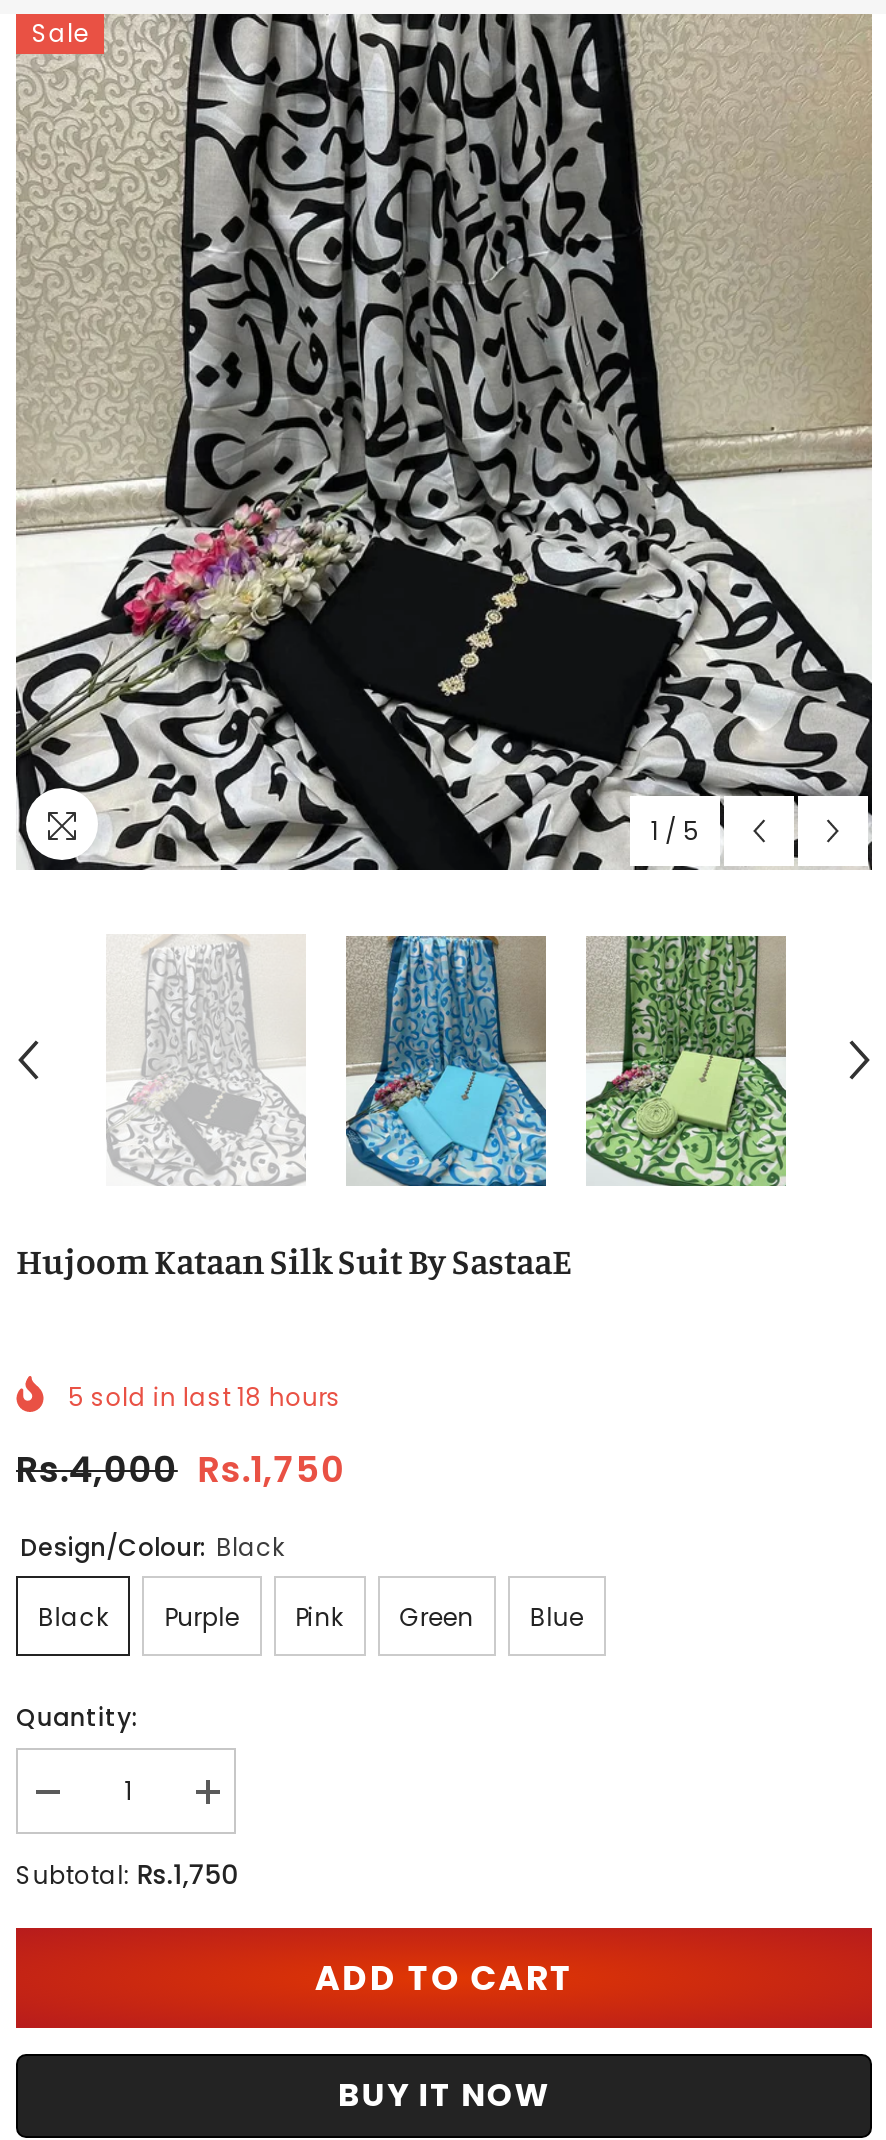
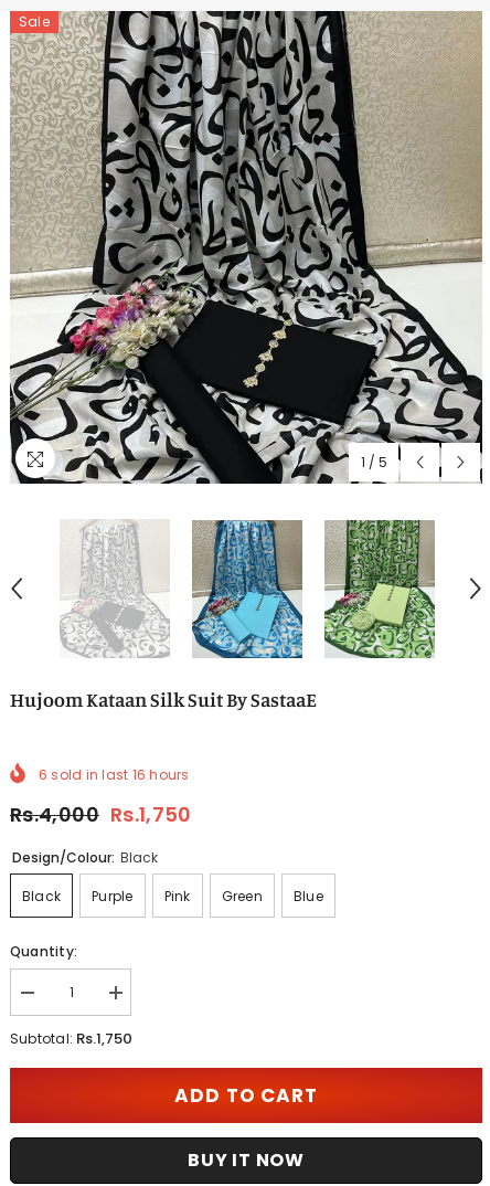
[68,1379,341,1413] 5 sold in last 18 hours -> [39,765,189,784] 6 sold in last 16 hours

